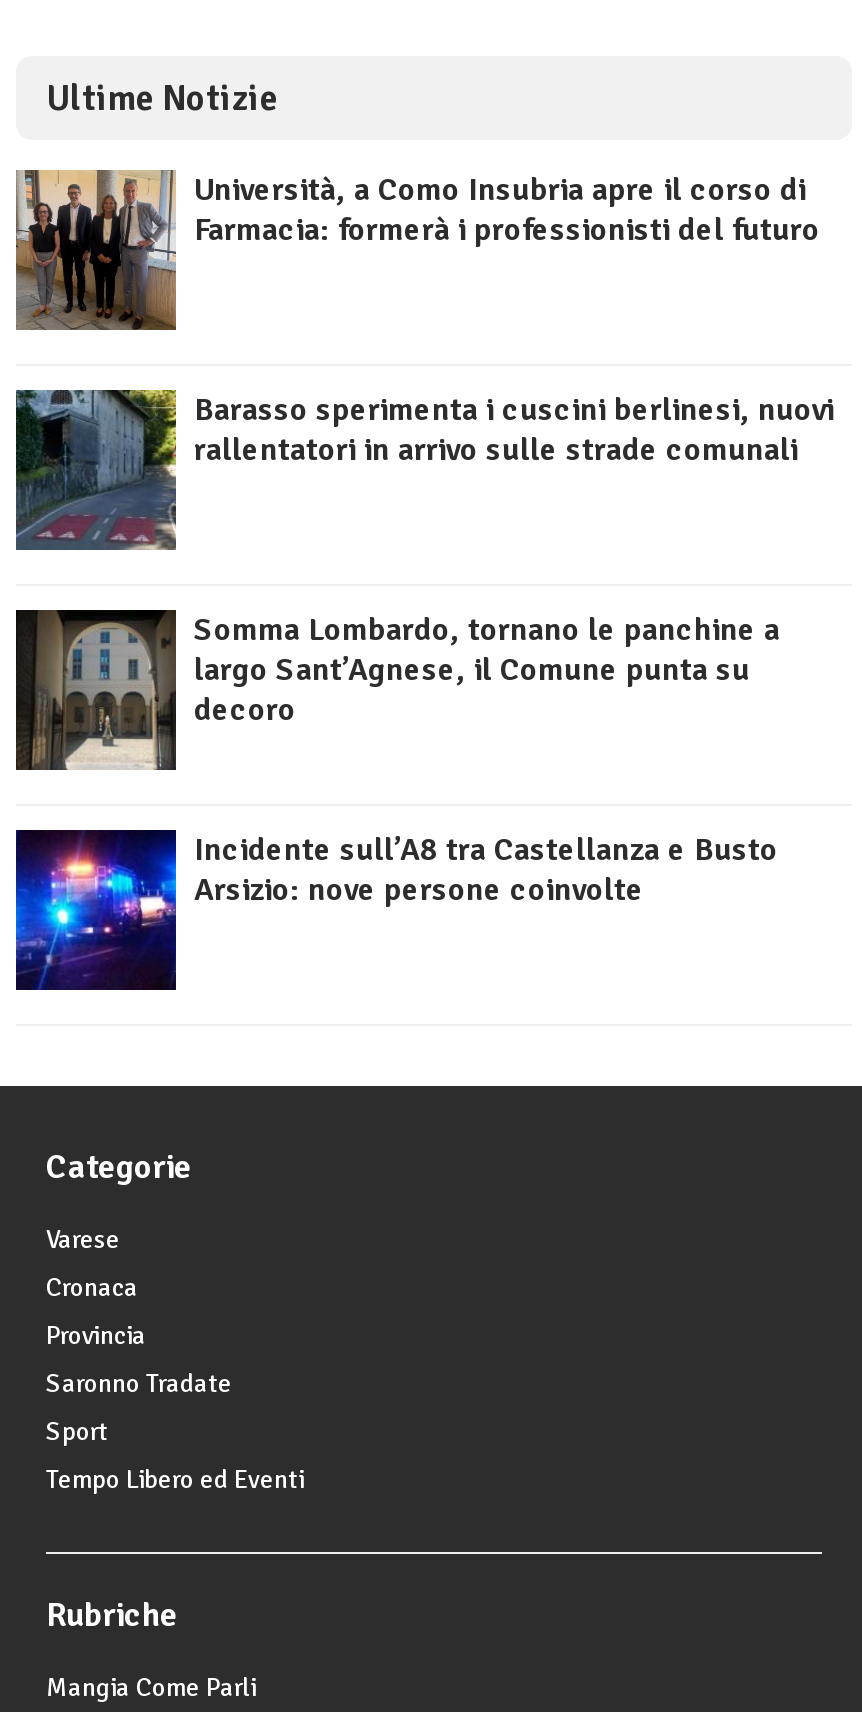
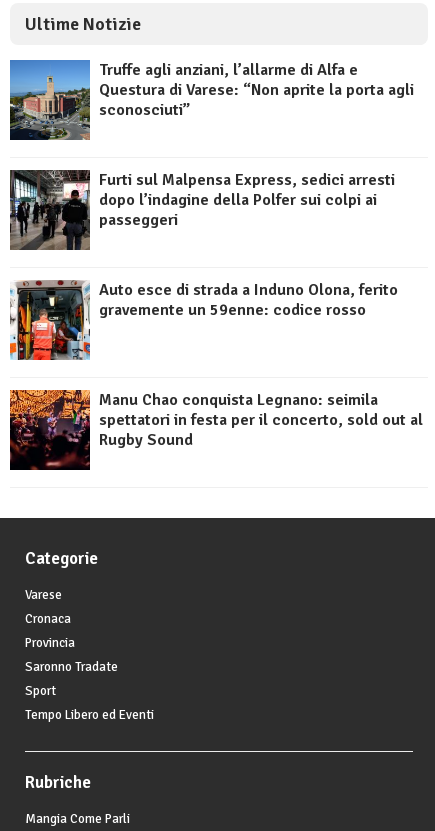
[14,168,820,332] [image] | Università, a Como Insubria apre il corso di | Farmacia: formerà i professionisti del futuro -> [9,59,414,141] [image] | Truffe agli anziani, l’allarme di Alfa e | Questura di Varese: “Non aprite la porta agli | sconosciuti”
[14,388,836,550] [image] | Barasso sperimenta i cuscini berlinesi, nuovi | rallentatori in arrivo sulle strade comunali -> [9,169,395,250] [image] | Furti sul Malpensa Express, sedici arresti | dopo l’indagine della Polfer sui colpi ai | passeggeri
[14,608,780,772] [image] | Somma Lombardo, tornano le panchine a | largo Sant’Agnese, il Comune punta su | decoro -> [9,279,398,361] [image] | Auto esce di strada a Induno Olona, ferito | gravemente un 59enne: codice rosso
[14,828,778,992] [image] | Incidente sull’A8 tra Castellanza e Busto | Arsizio: nove persone coinvolte -> [9,389,423,470] [image] | Manu Chao conquista Legnano: seimila | spettatori in festa per il concerto, sold out al | Rugby Sound

